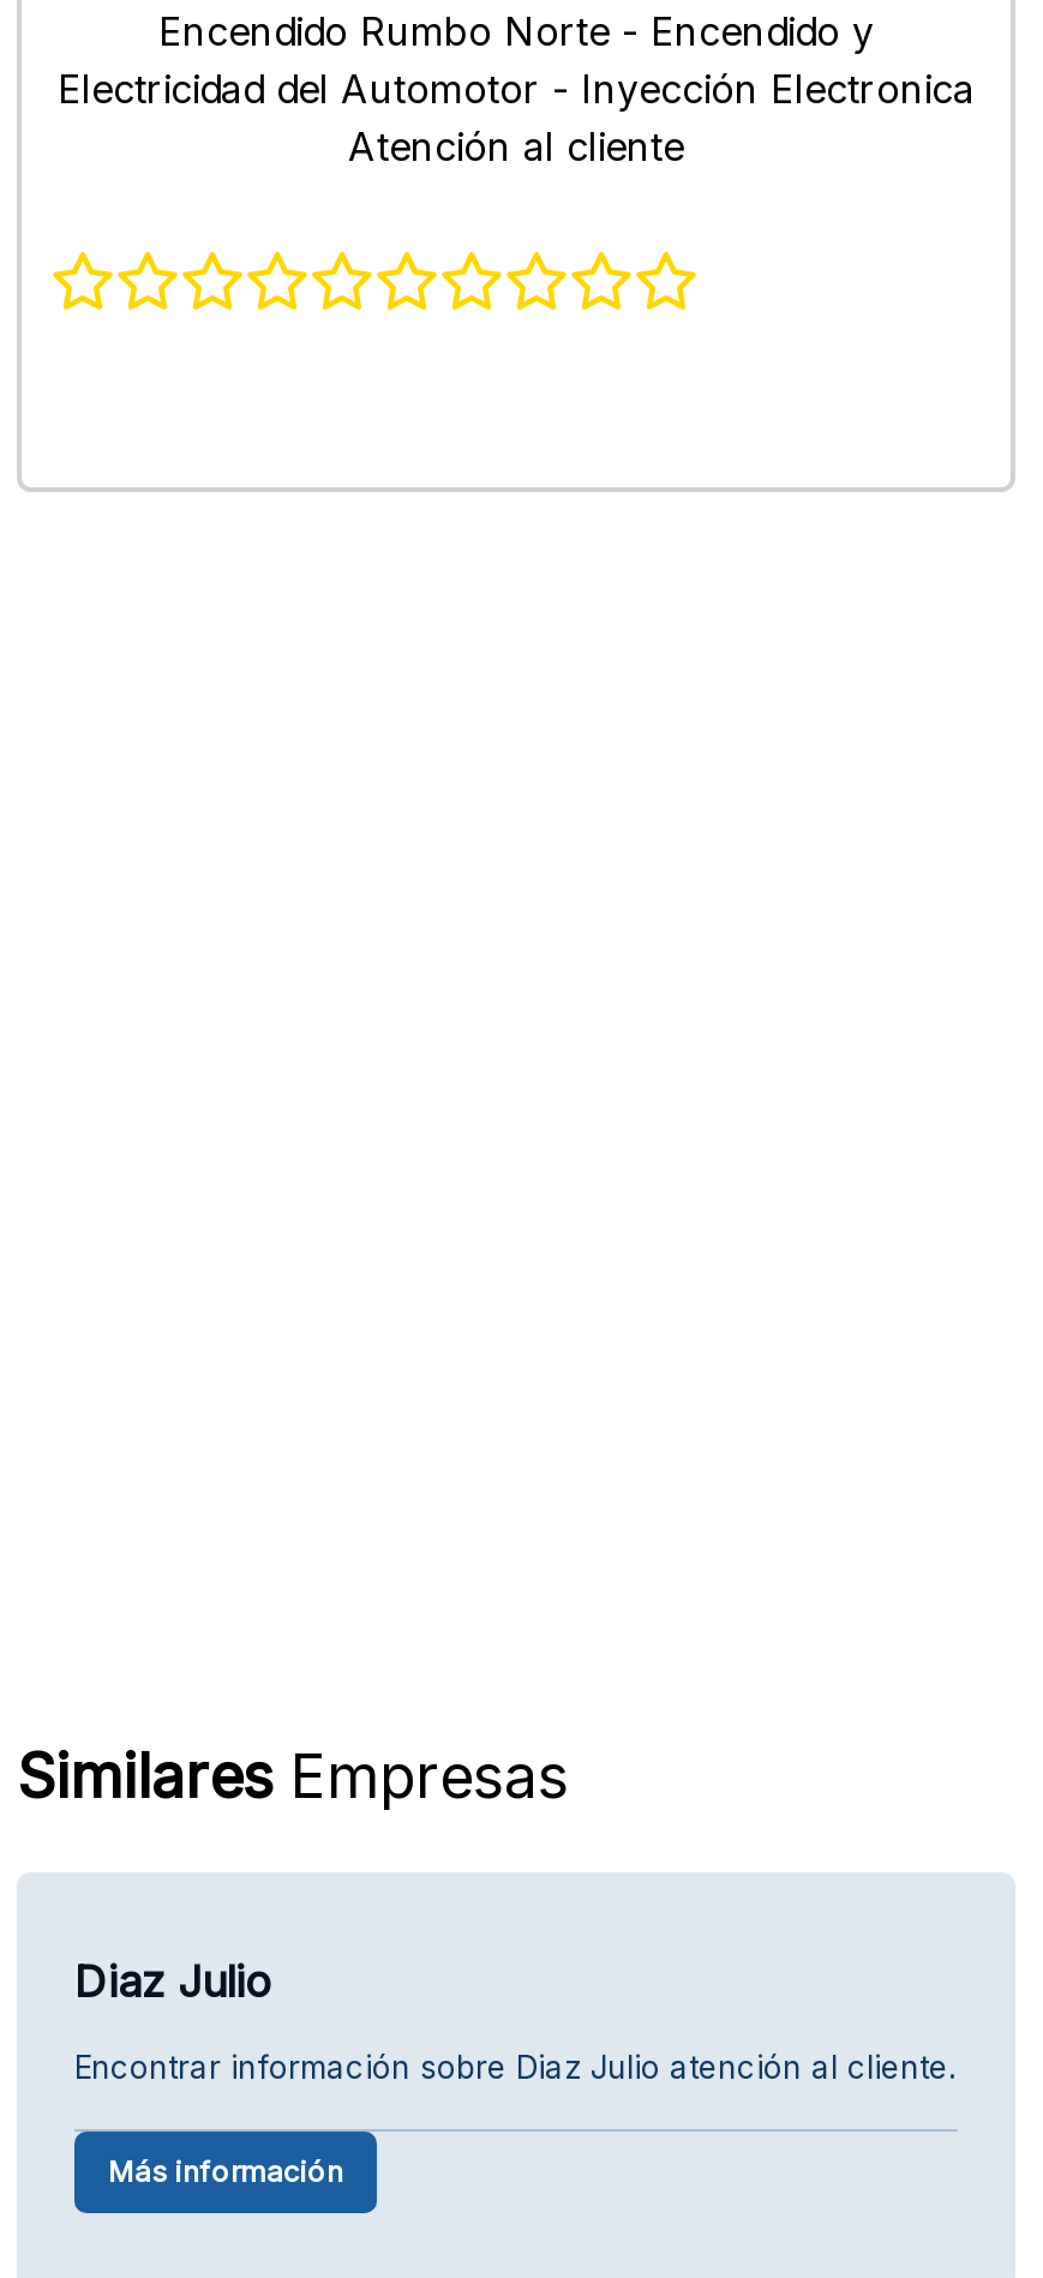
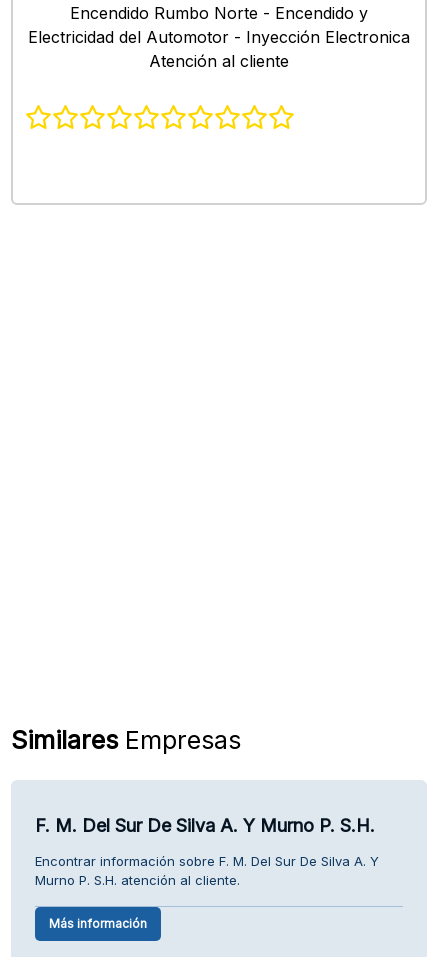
[74,1955,271,2006] Diaz Julio -> [35,814,375,835] F. M. Del Sur De Silva A. Y Murno P. S.H.
[74,2046,955,2085] Encontrar información sobre Diaz Julio atención al cliente. -> [35,852,379,887] Encontrar información sobre F. M. Del Sur De Silva A. Y | Murno P. S.H. atención al cliente.

